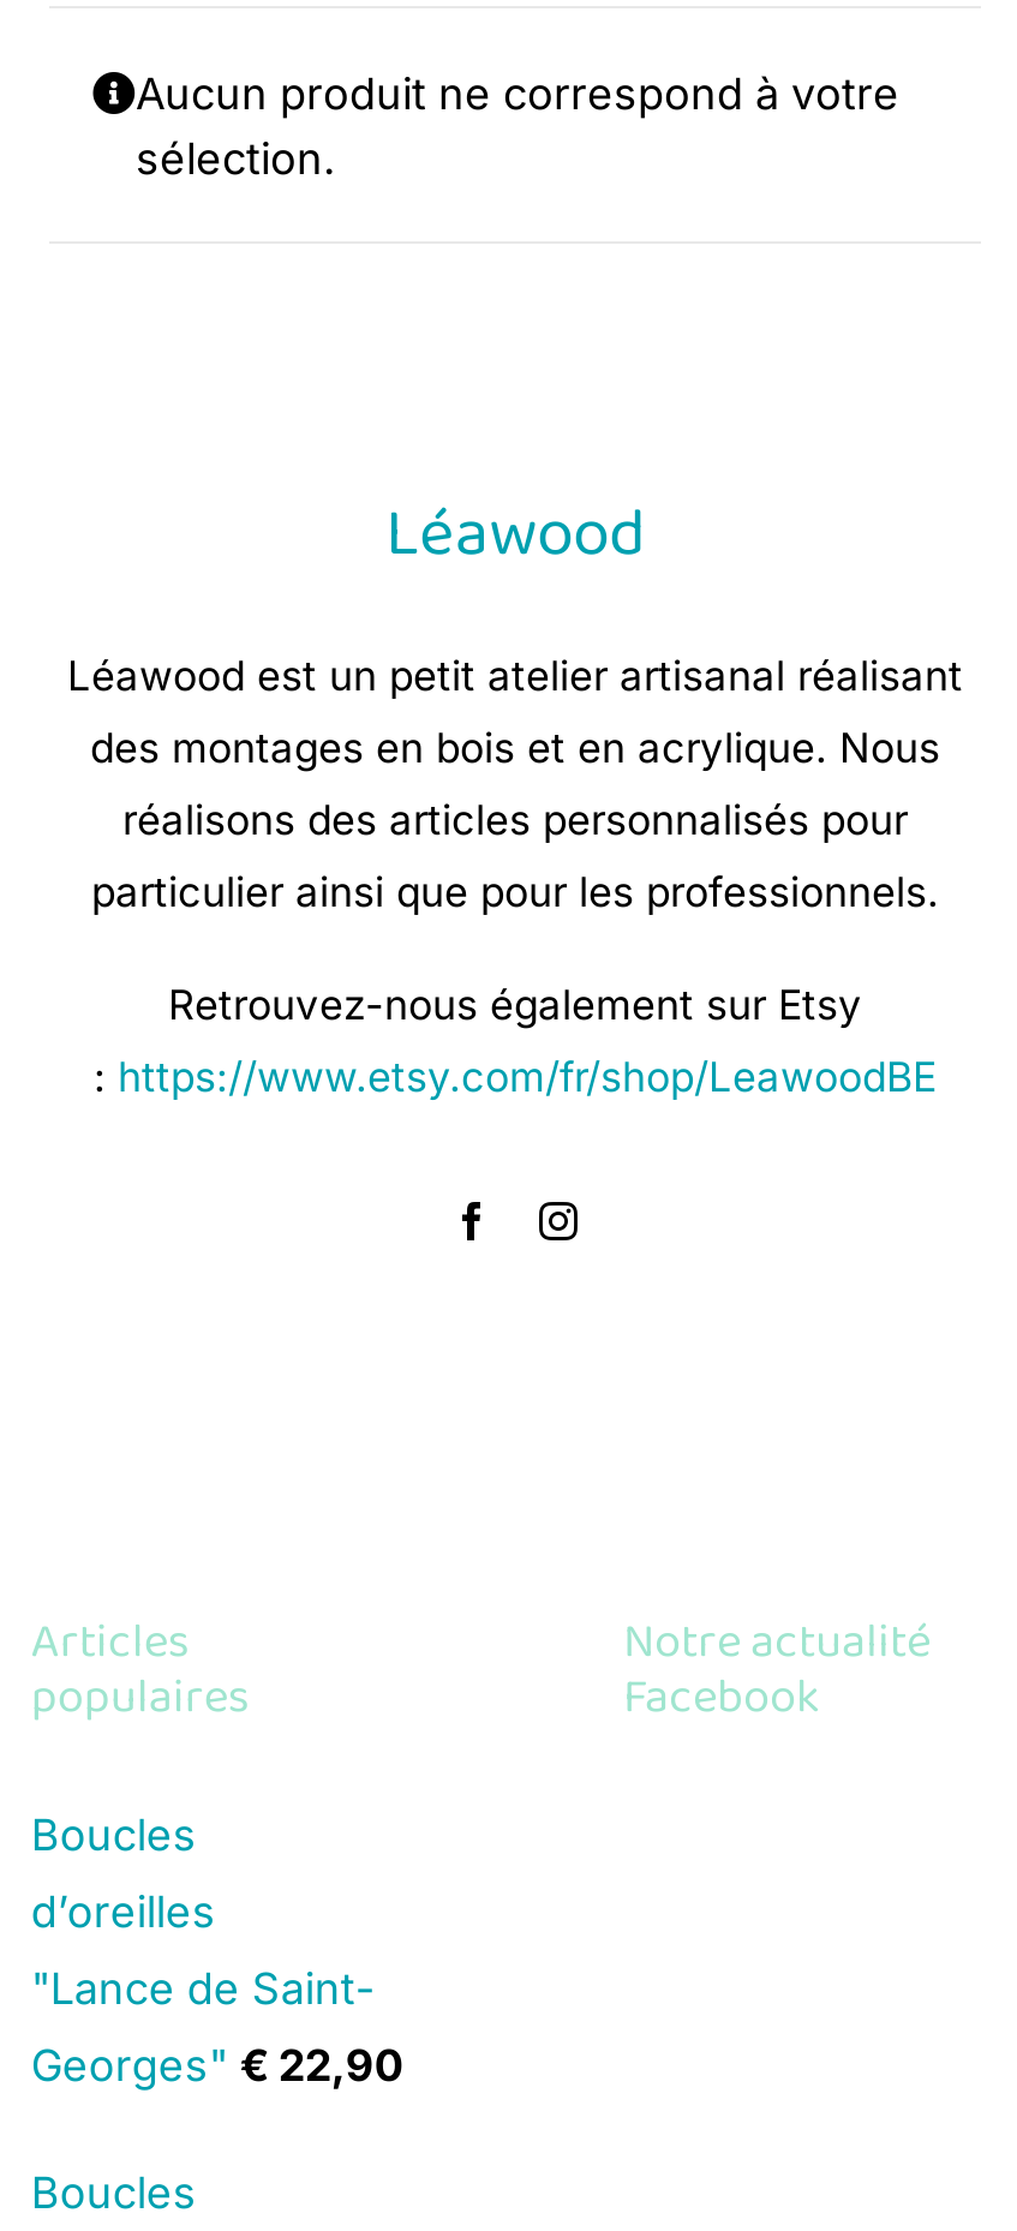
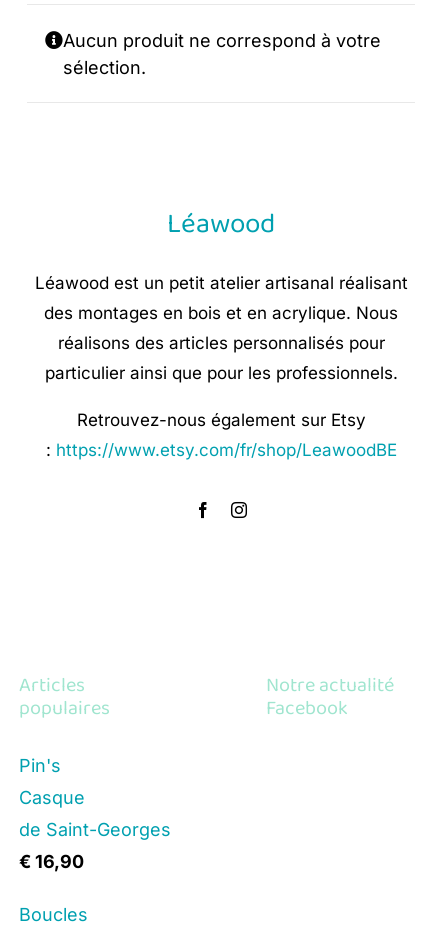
[31,1810,197,1861] Boucles -> [19,755,61,776] Pin's
[31,1887,216,1938] d’oreilles -> [19,787,85,808] Casque
[31,1964,374,2015] "Lance de Saint- -> [19,819,171,840] de Saint-Georges
[31,2041,403,2091] Georges" €22,90 -> [19,851,84,872] €16,90

